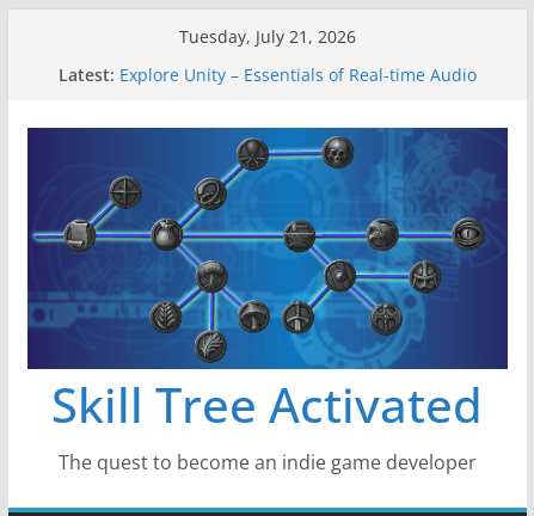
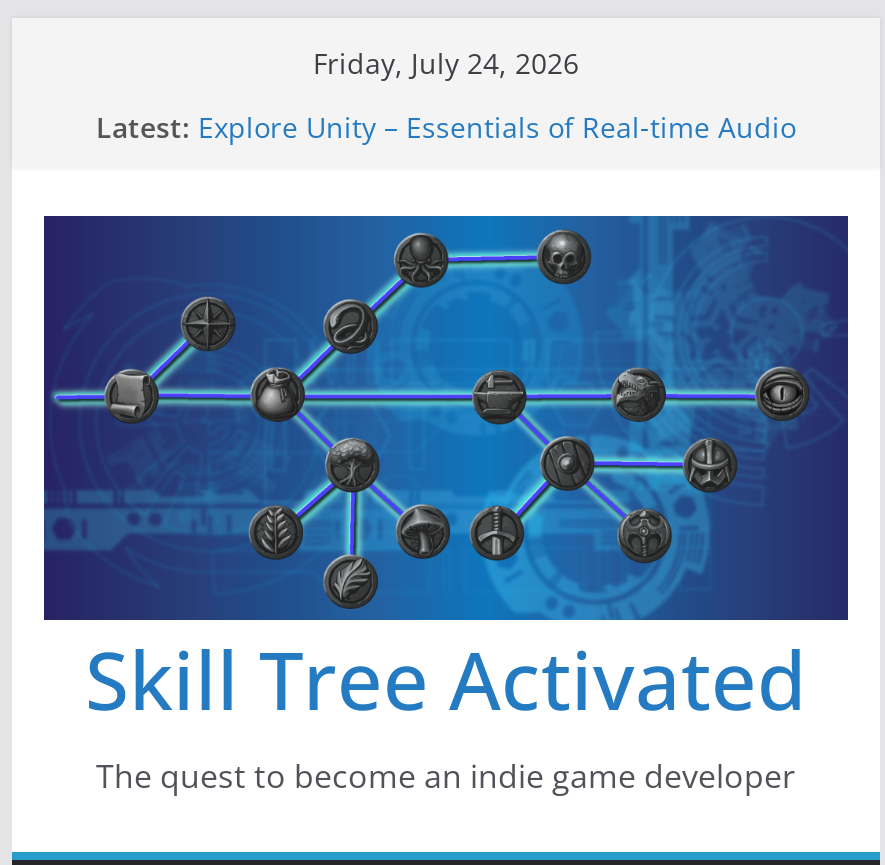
[179,25,356,48] Tuesday, July 21, 2026 -> [313,44,579,82] Friday, July 24, 2026

